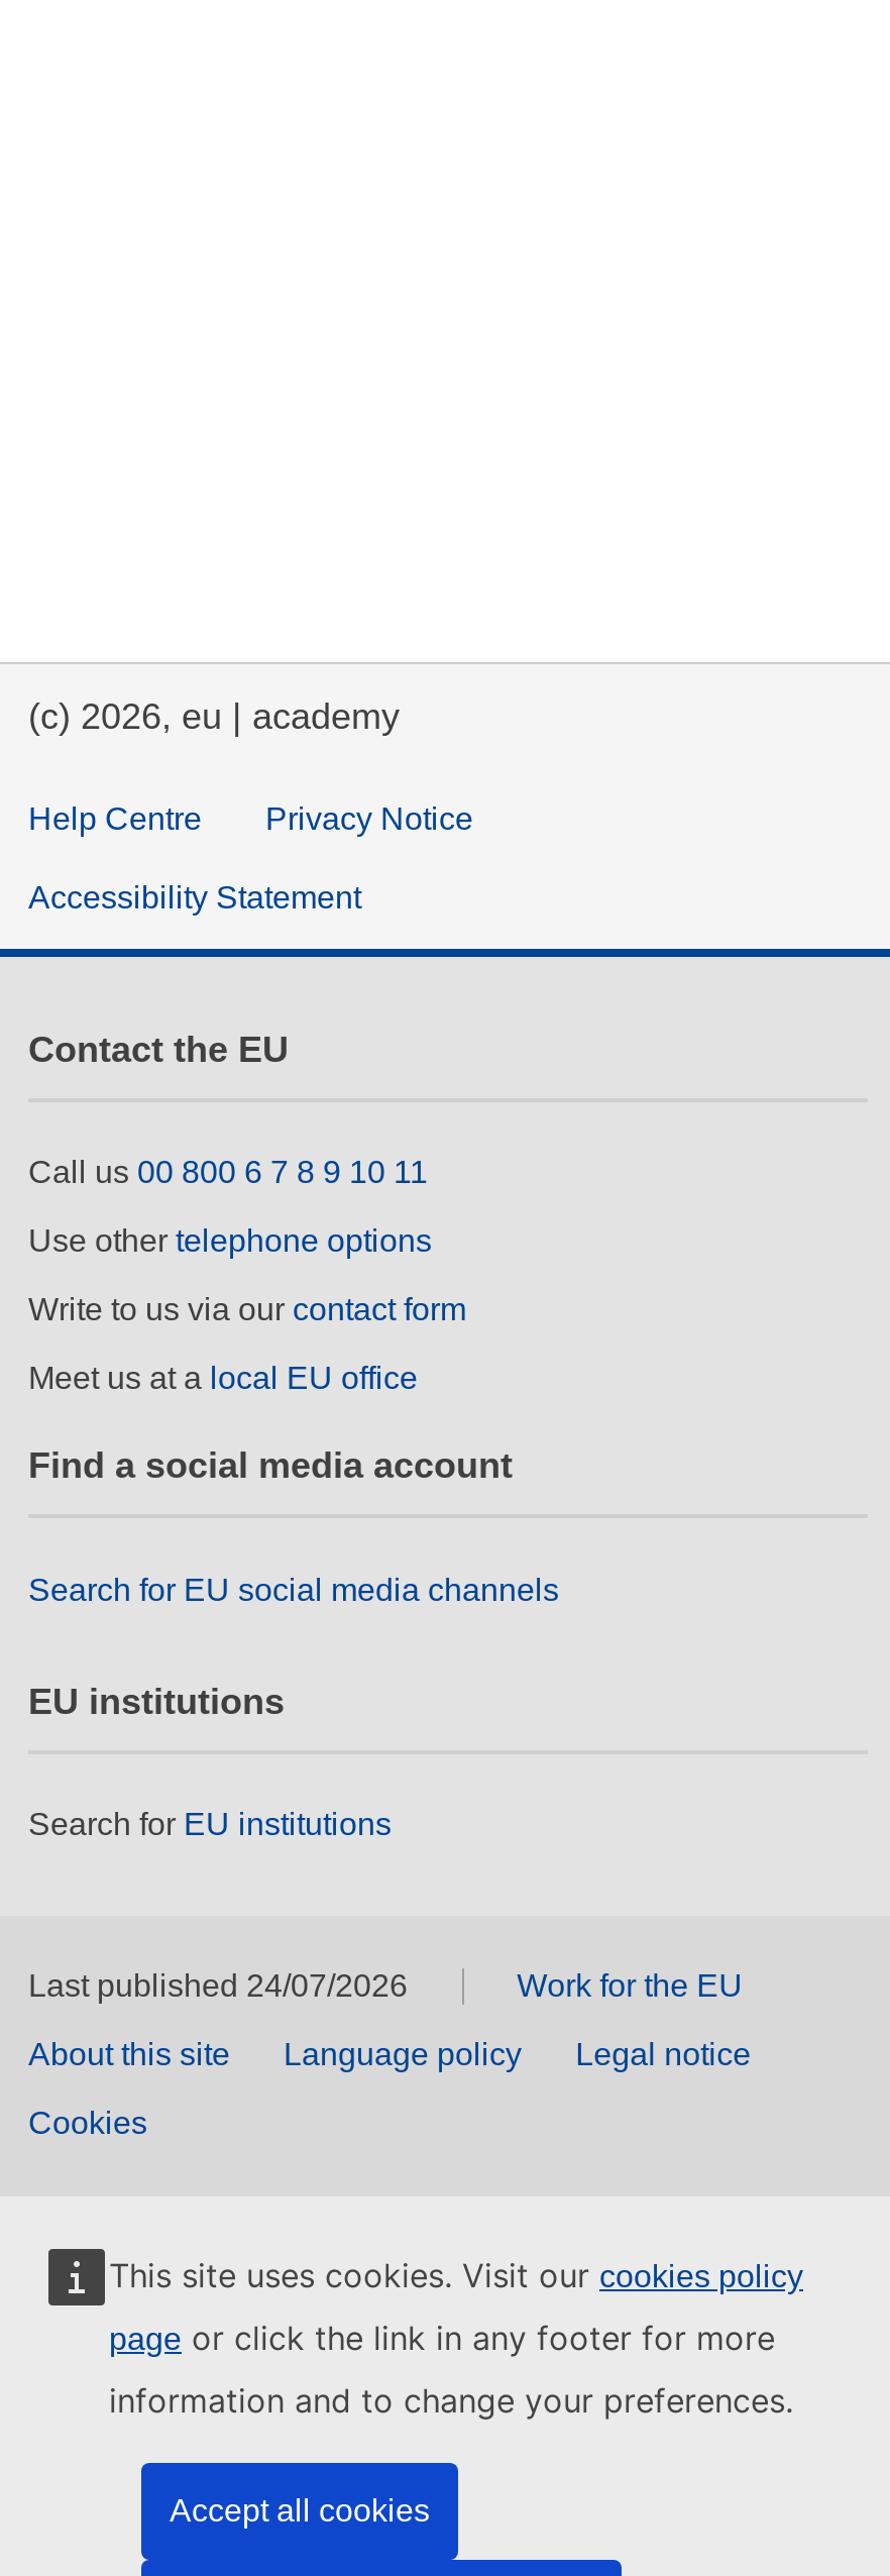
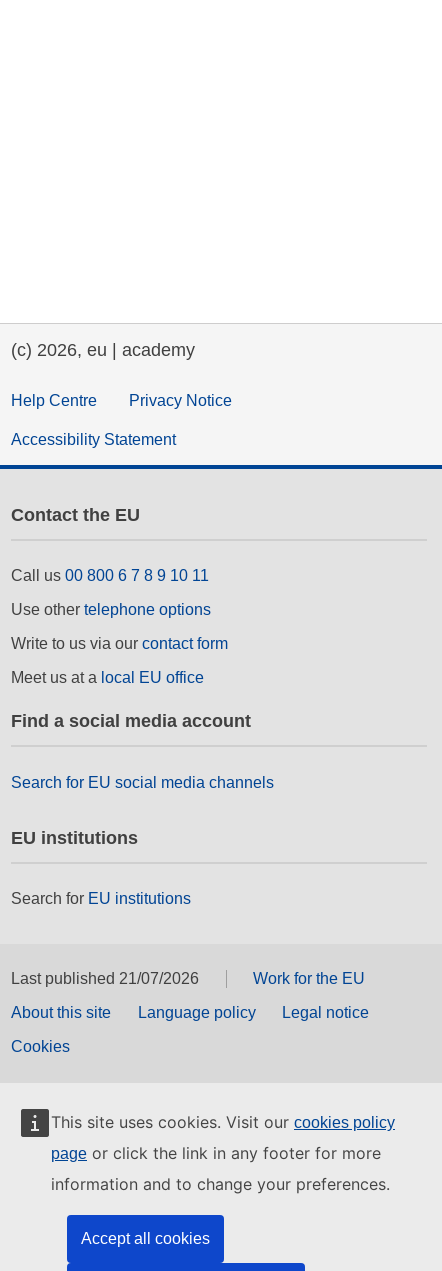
[28,1969,408,2004] Last published 24/07/2026 -> [11,970,199,987] Last published 21/07/2026

